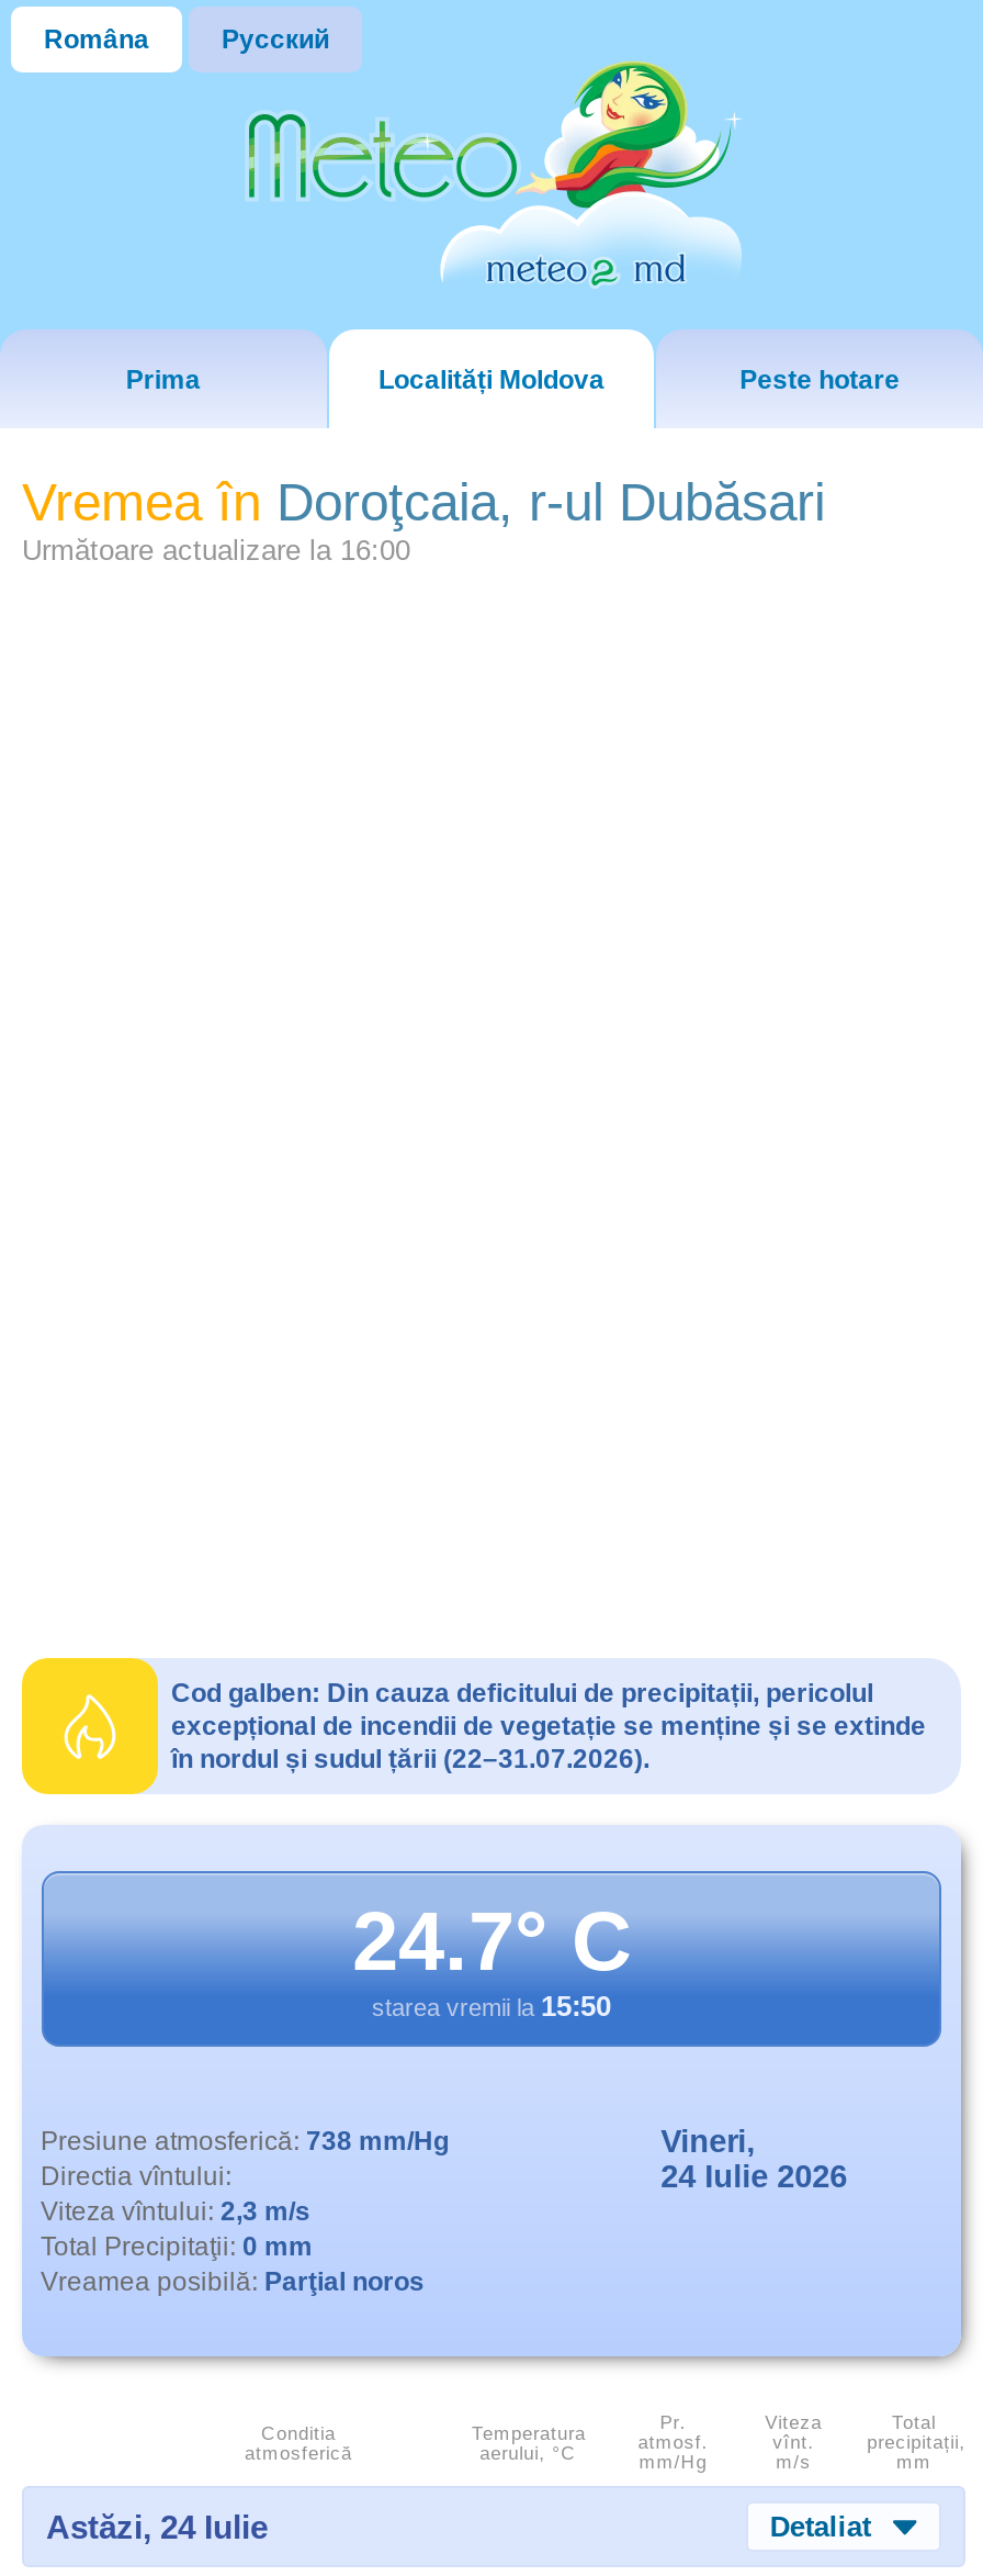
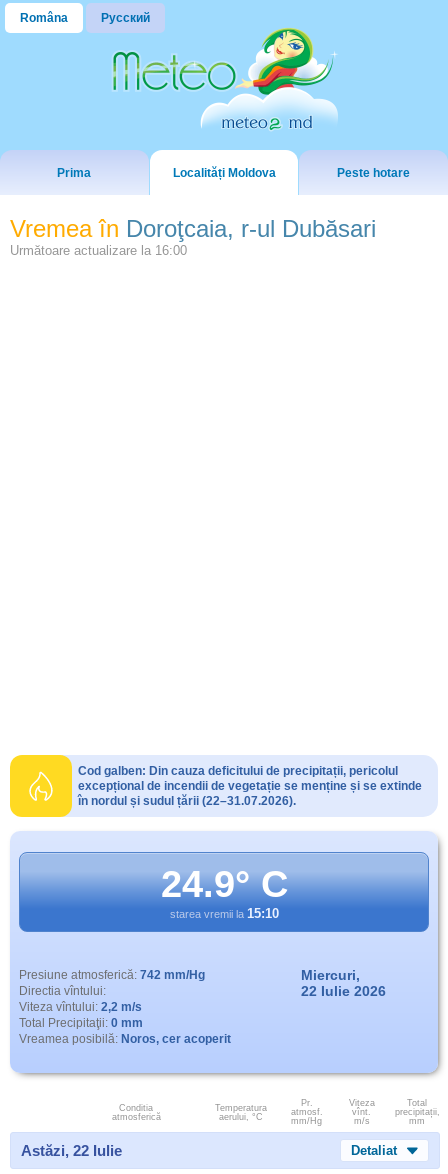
[352,1896,631,1988] 24.7° C -> [160,863,287,905] 24.9° C
[372,1991,611,2023] starea vremii la 15:50 -> [169,906,278,921] starea vremii la 15:10
[41,2125,449,2156] Presiune atmosferică: 738 mm/Hg -> [18,968,204,982] Presiune atmosferică: 742 mm/Hg
[661,2123,847,2193] Vineri, | 24 Iulie 2026 -> [301,967,386,999] Miercuri, | 22 Iulie 2026
[41,2195,310,2226] Viteza vîntului: 2,3 m/s -> [18,1000,141,1014] Viteza vîntului: 2,2 m/s
[41,2265,425,2296] Vreamea posibilă: Parţial noros -> [18,1032,230,1046] Vreamea posibilă: Noros, cer acoperit
[46,2509,268,2546] Astăzi, 24 Iulie -> [21,1142,122,1159] Astăzi, 22 Iulie

